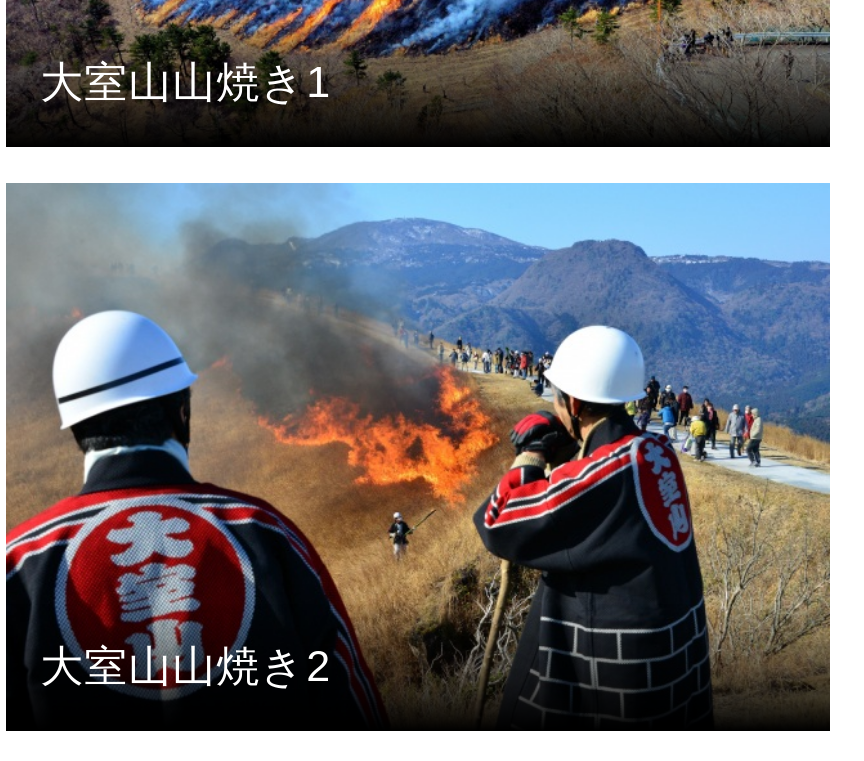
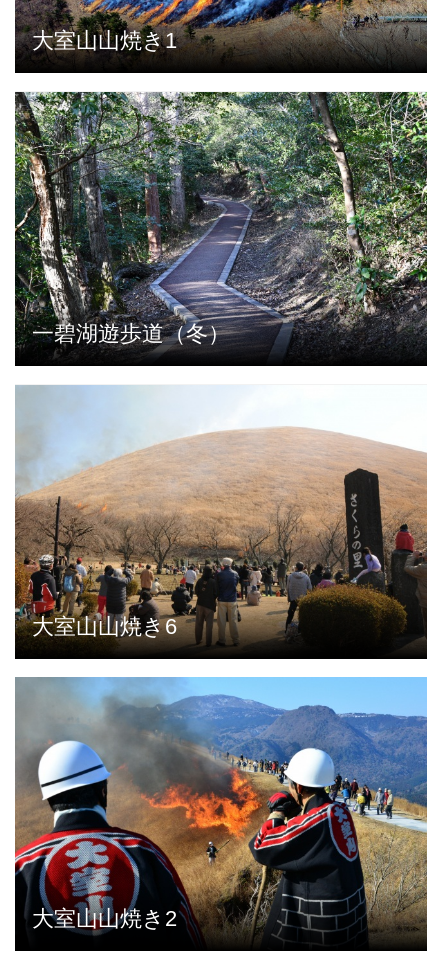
none -> [15,91,428,357] [image] | 一碧湖遊歩道（冬）
none -> [15,385,427,644] [image] | 大室山山焼き6

